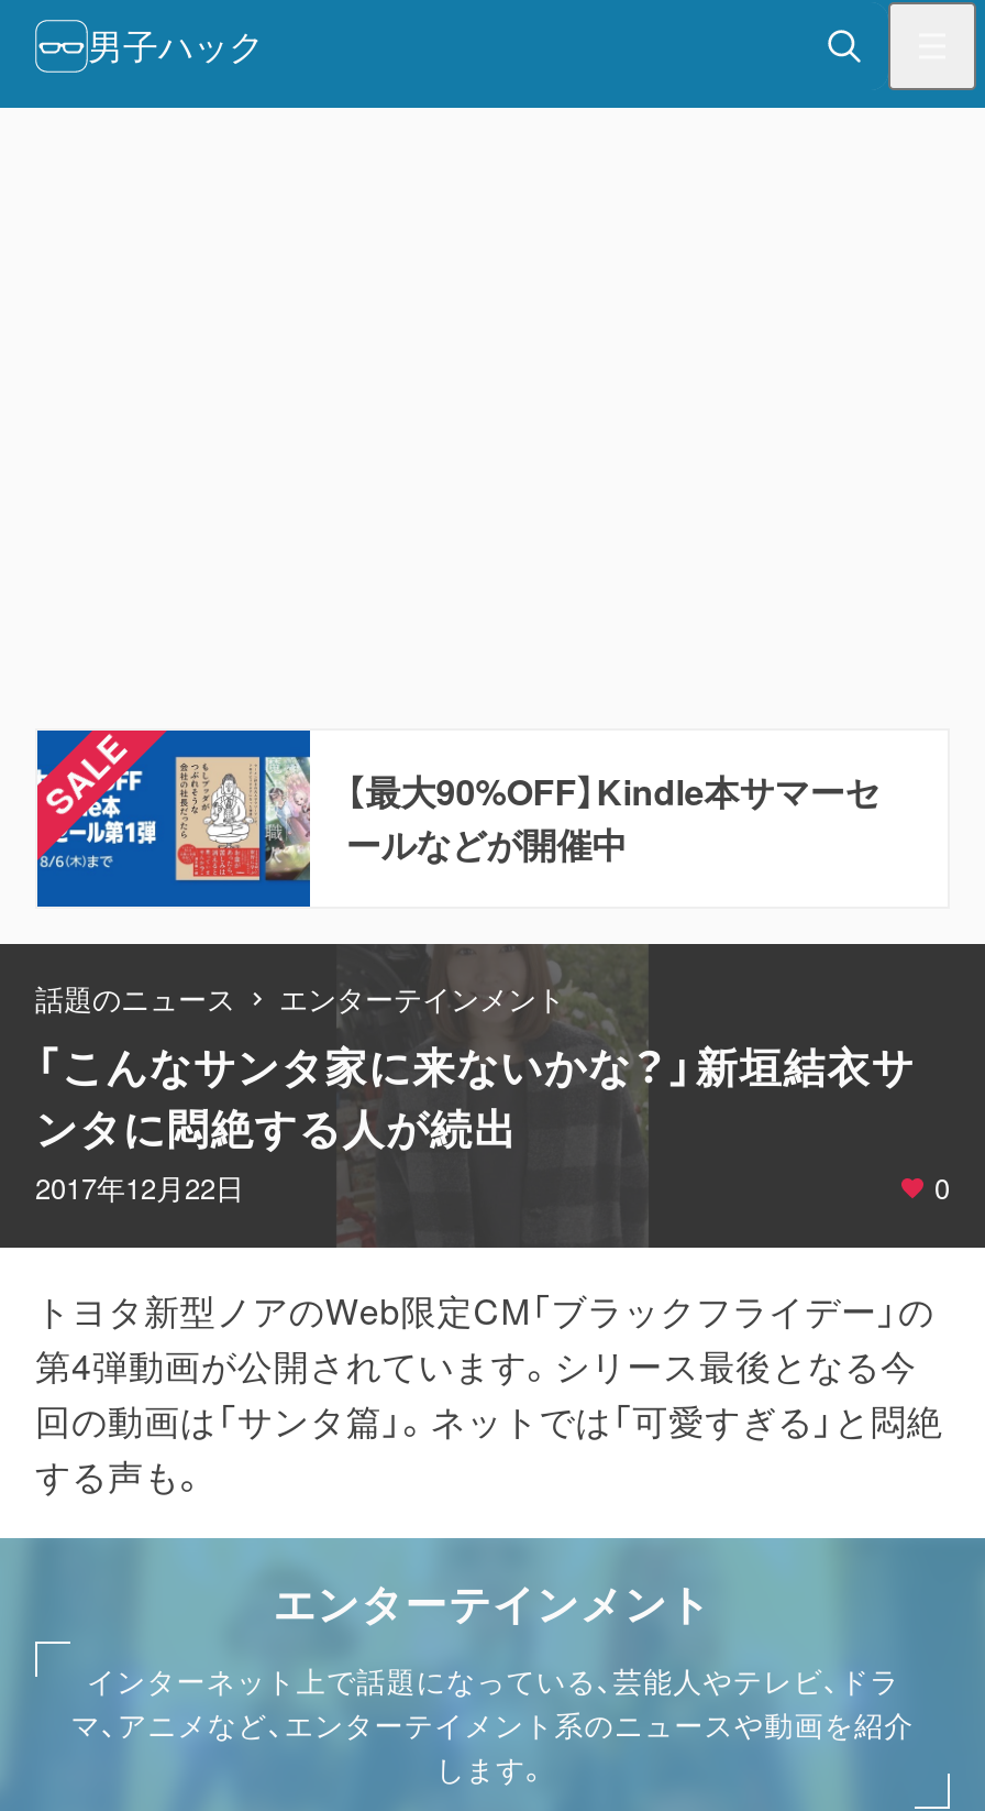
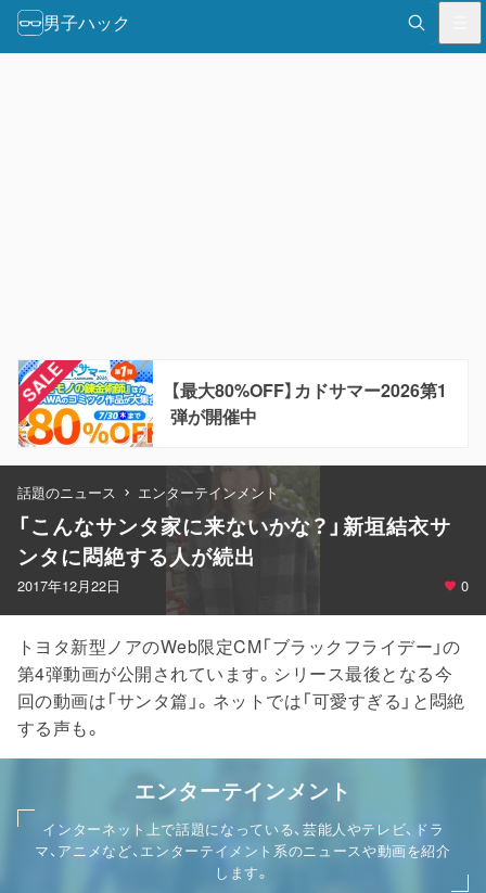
[35,728,880,909] [image] | 【最大90%OFF】Kindle本サマーセ | ールなどが開催中 -> [17,359,447,447] [image] | 【最大80%OFF】カドサマー2026第1 | 弾が開催中

